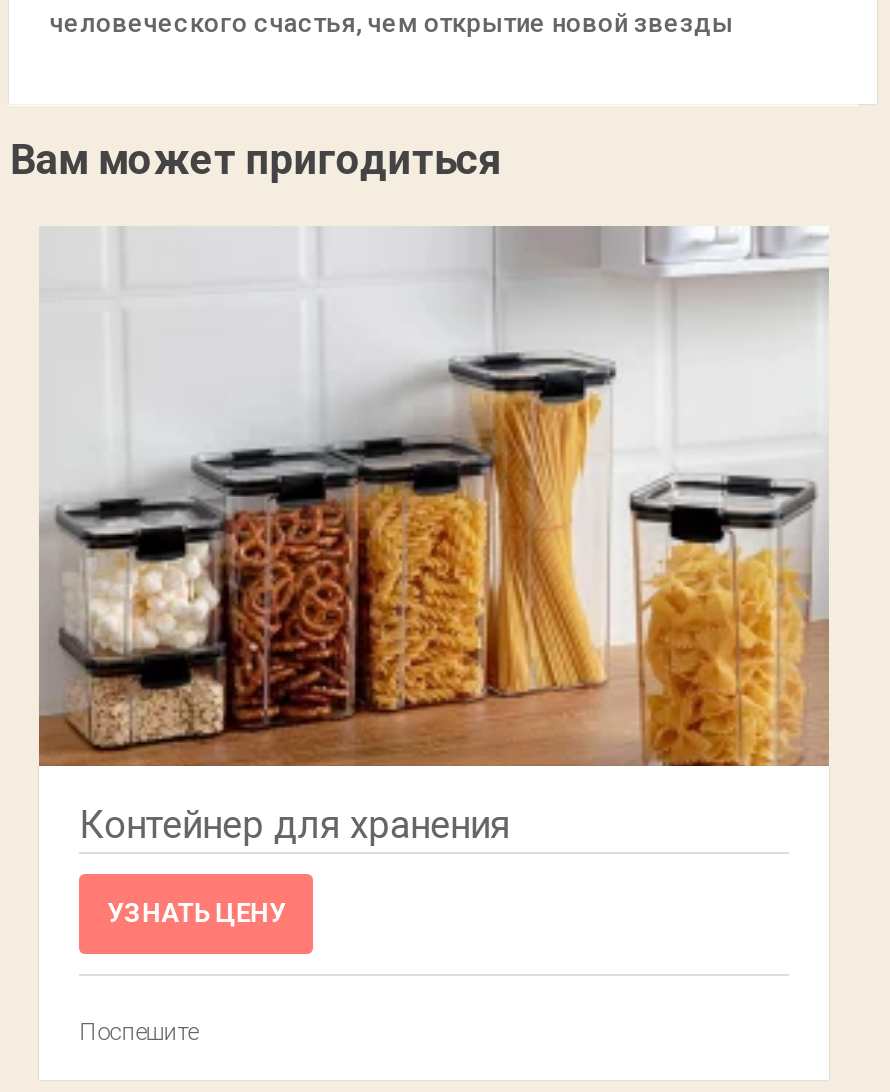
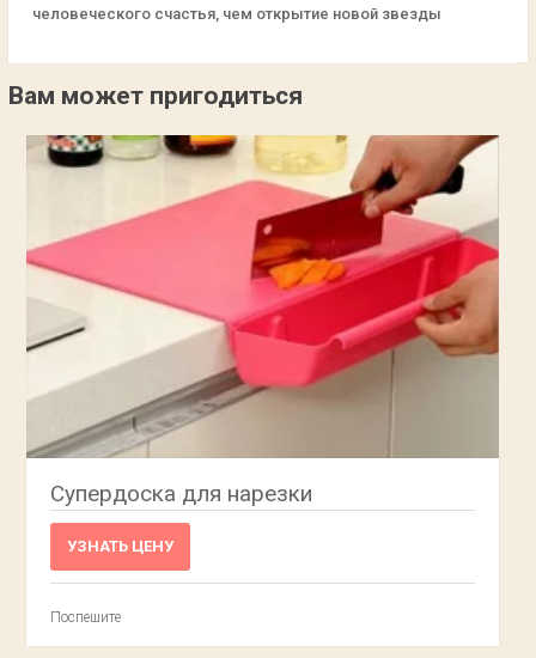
[39,226,829,848] [image] | Контейнер для хранения -> [26,134,500,507] [image] | Супердоска для нарезки

